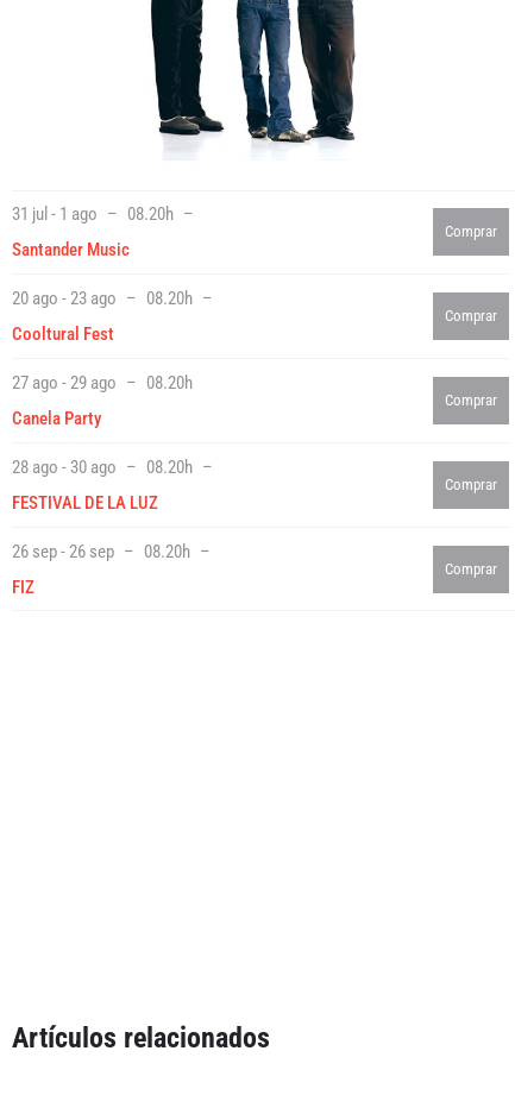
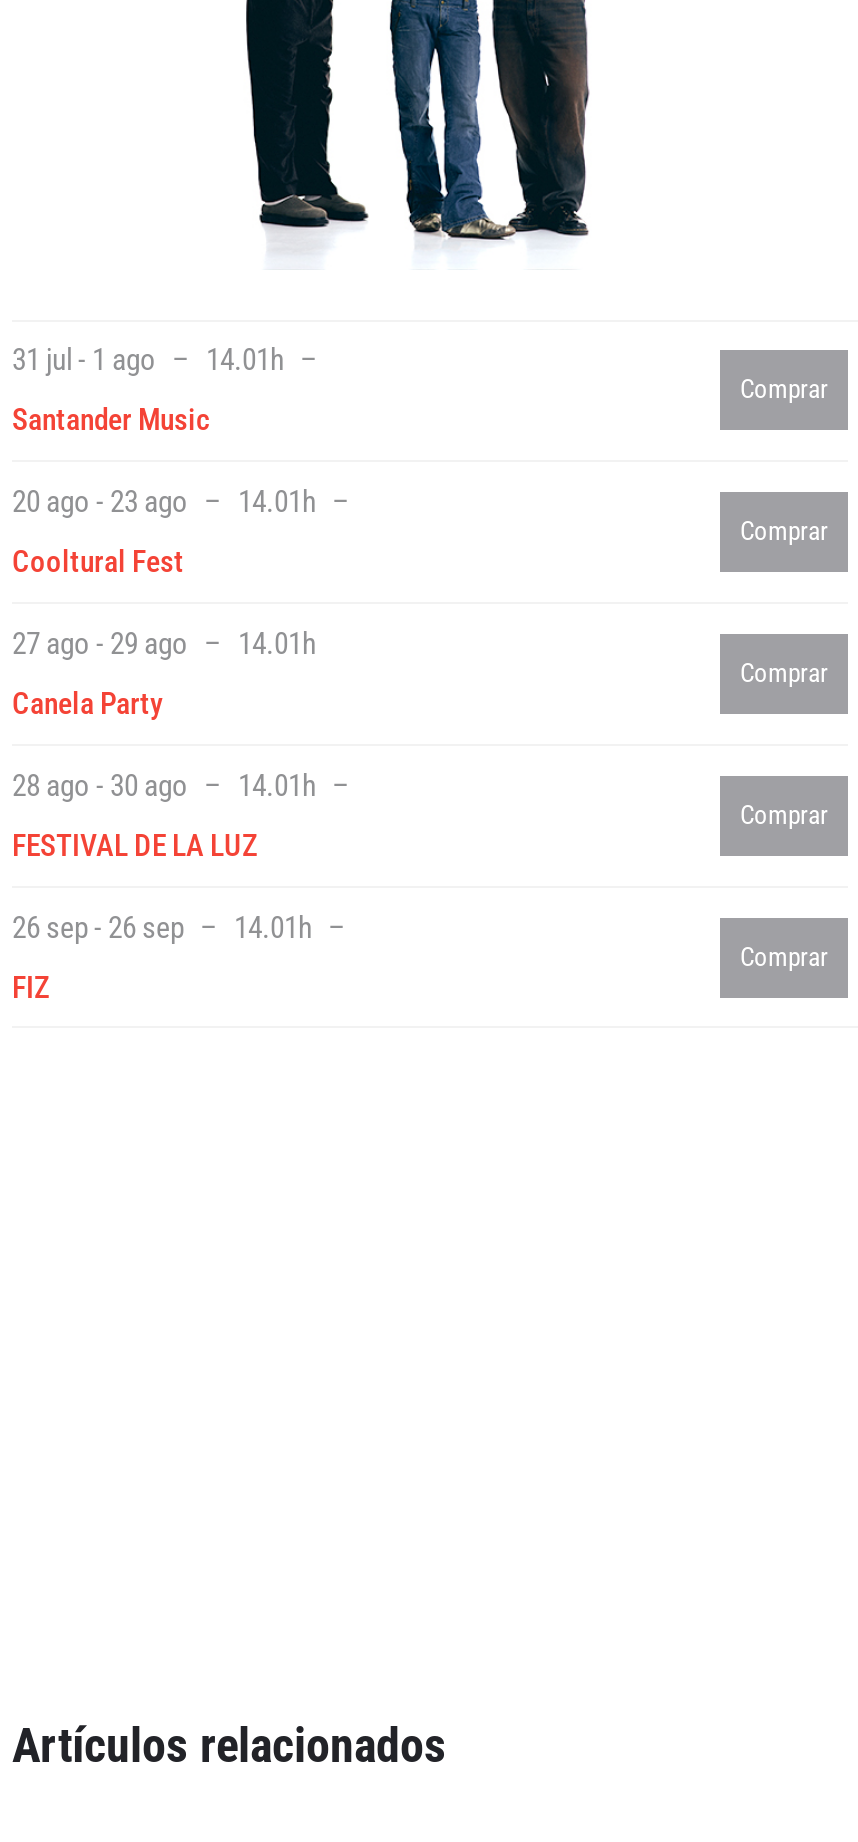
[12,204,177,225] 31 jul - 1 ago 08.20h -> [12,341,290,377] 31 jul - 1 ago 14.01h
[12,288,196,310] 20 ago - 23 ago 08.20h -> [12,483,322,519] 20 ago - 23 ago 14.01h
[12,373,193,394] 27 ago - 29 ago 08.20h -> [12,625,316,661] 27 ago - 29 ago 14.01h
[12,457,196,479] 28 ago - 30 ago 08.20h -> [12,767,322,803] 28 ago - 30 ago 14.01h
[12,542,194,563] 26 sep - 26 sep 08.20h -> [12,909,318,945] 26 sep - 26 sep 14.01h

